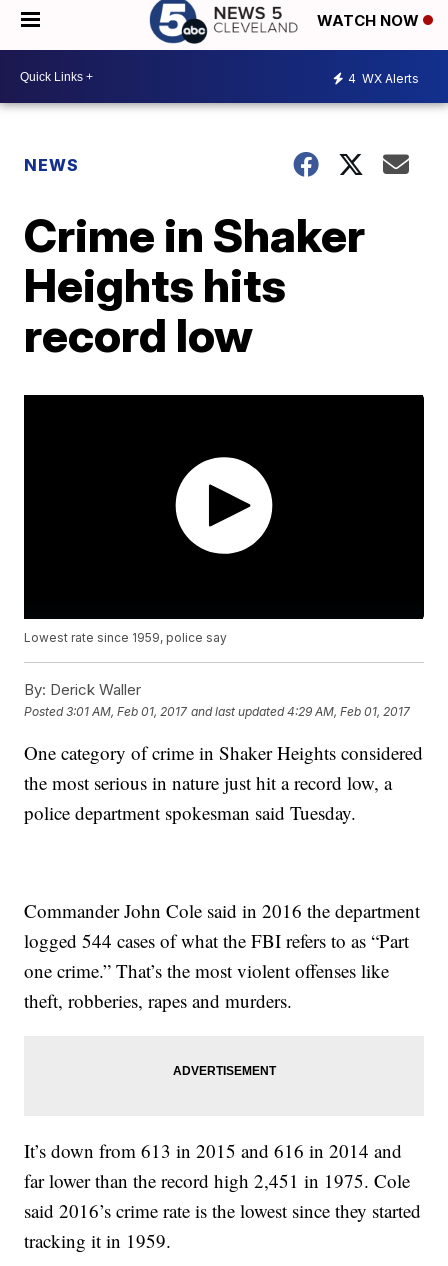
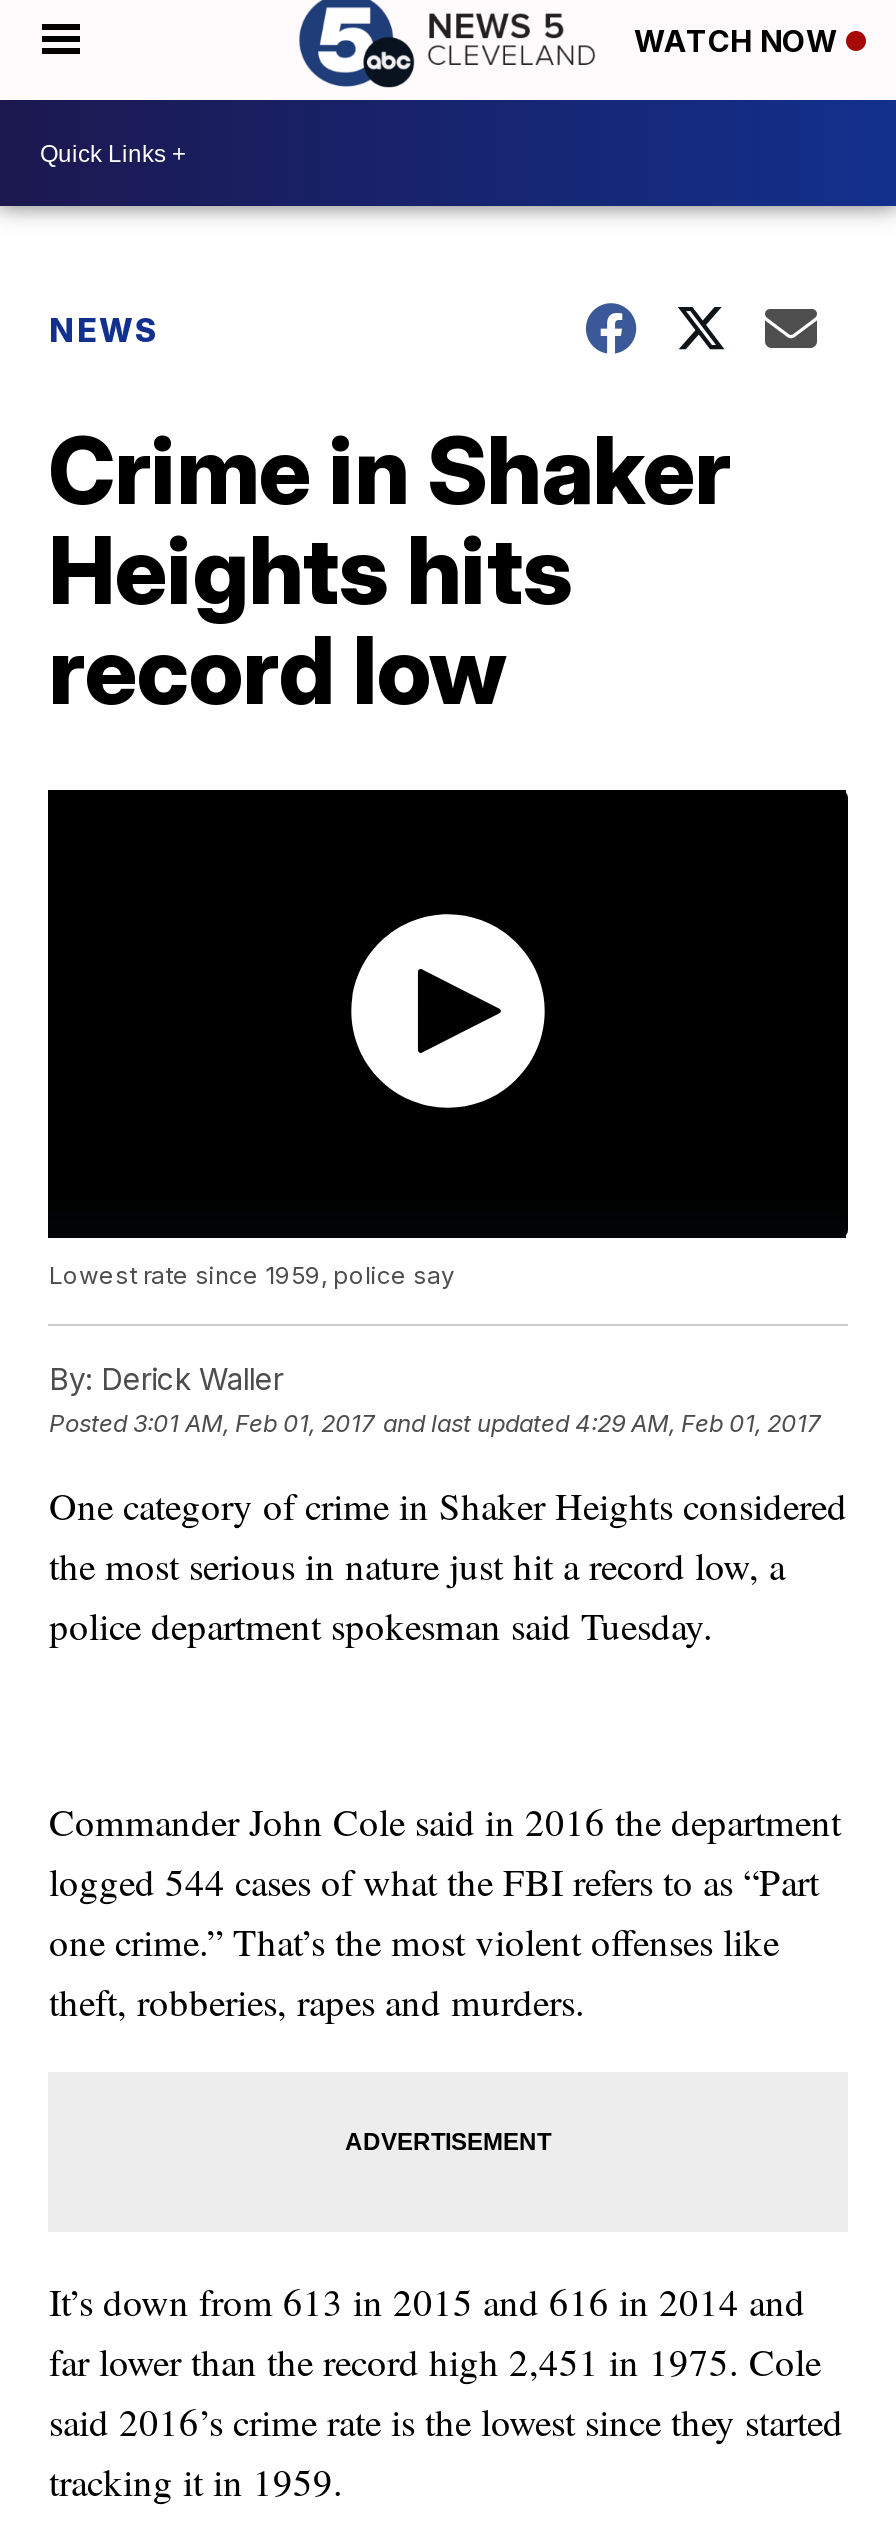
[348,70,419,85] 4 WX Alerts -> none

